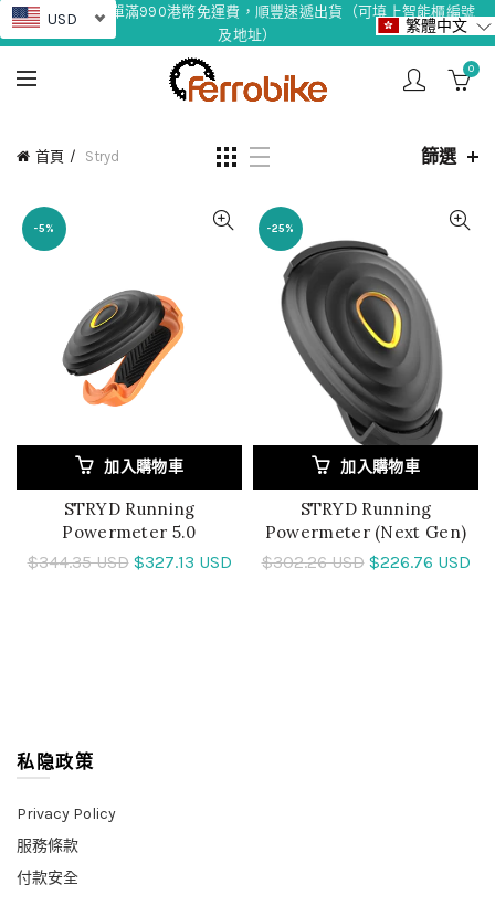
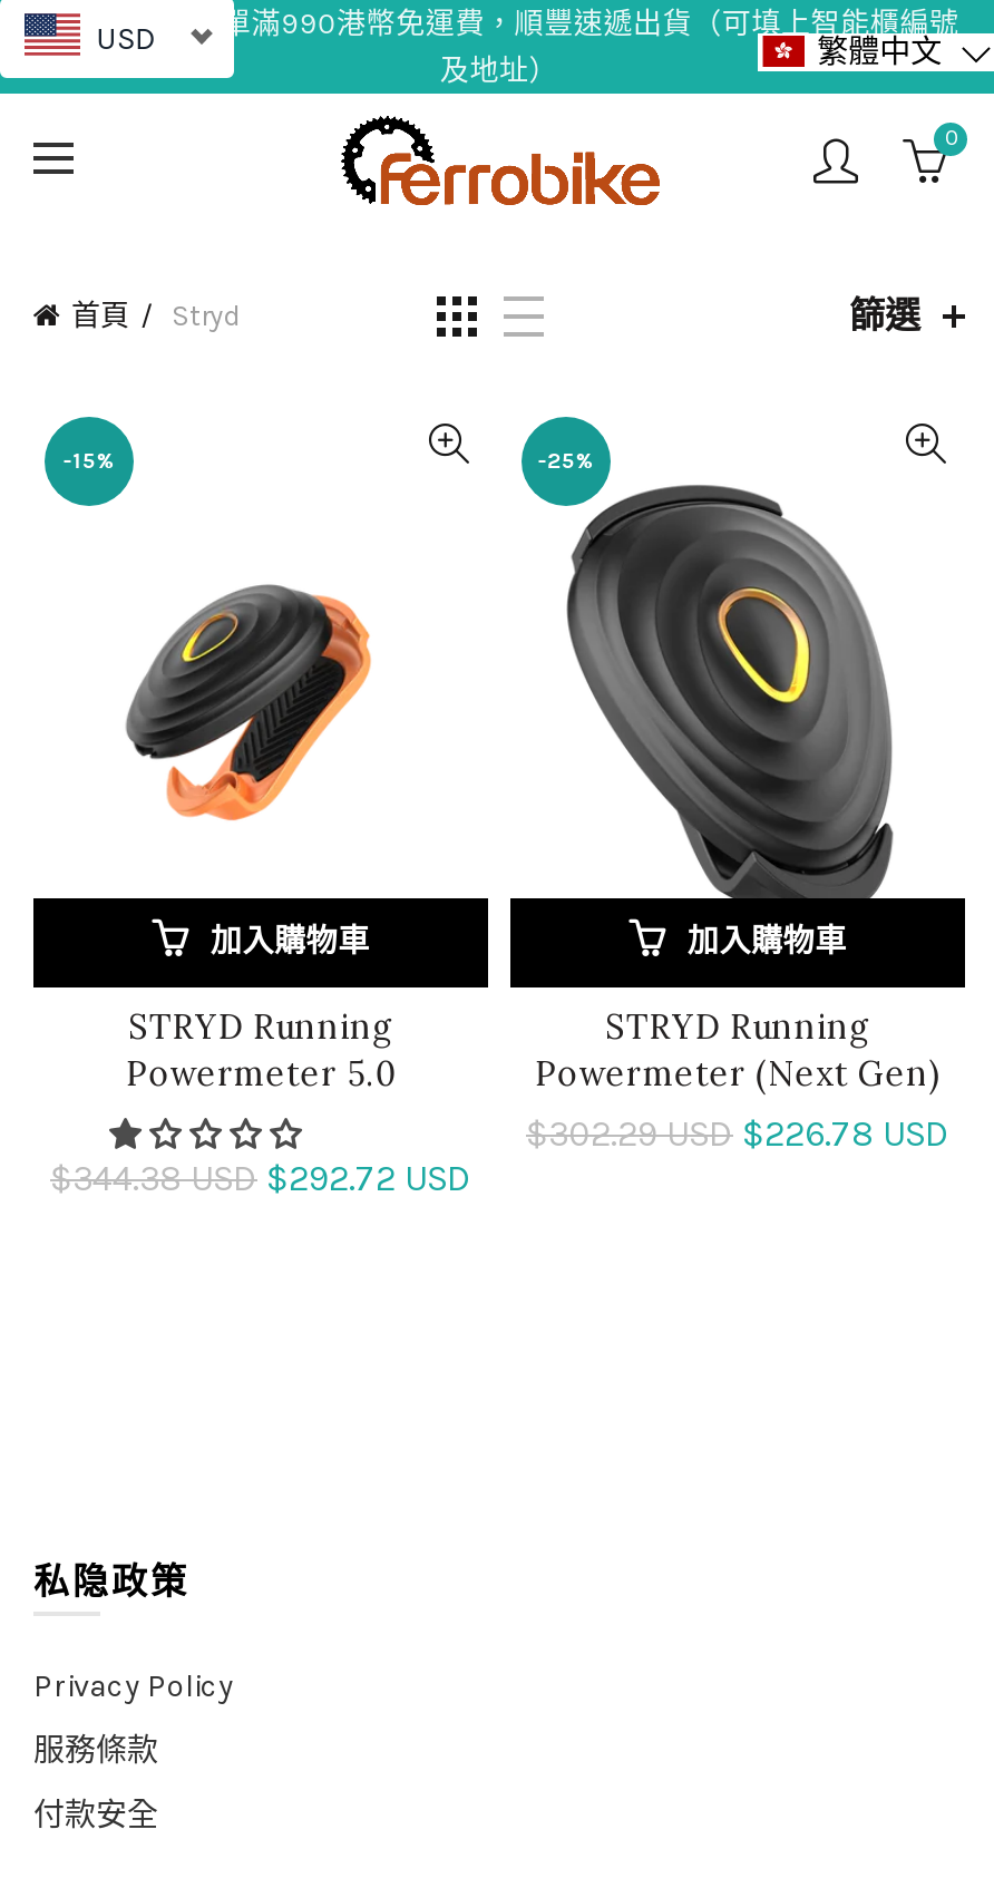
[34,222,55,235] -5% -> [63,448,115,475] -15%
[27,551,231,572] $344.35 USD $327.13 USD -> [50,1156,471,1199] $344.38 USD $292.72 USD
[261,551,470,572] $302.26 USD $226.76 USD -> [526,1112,949,1154] $302.29 USD $226.78 USD

